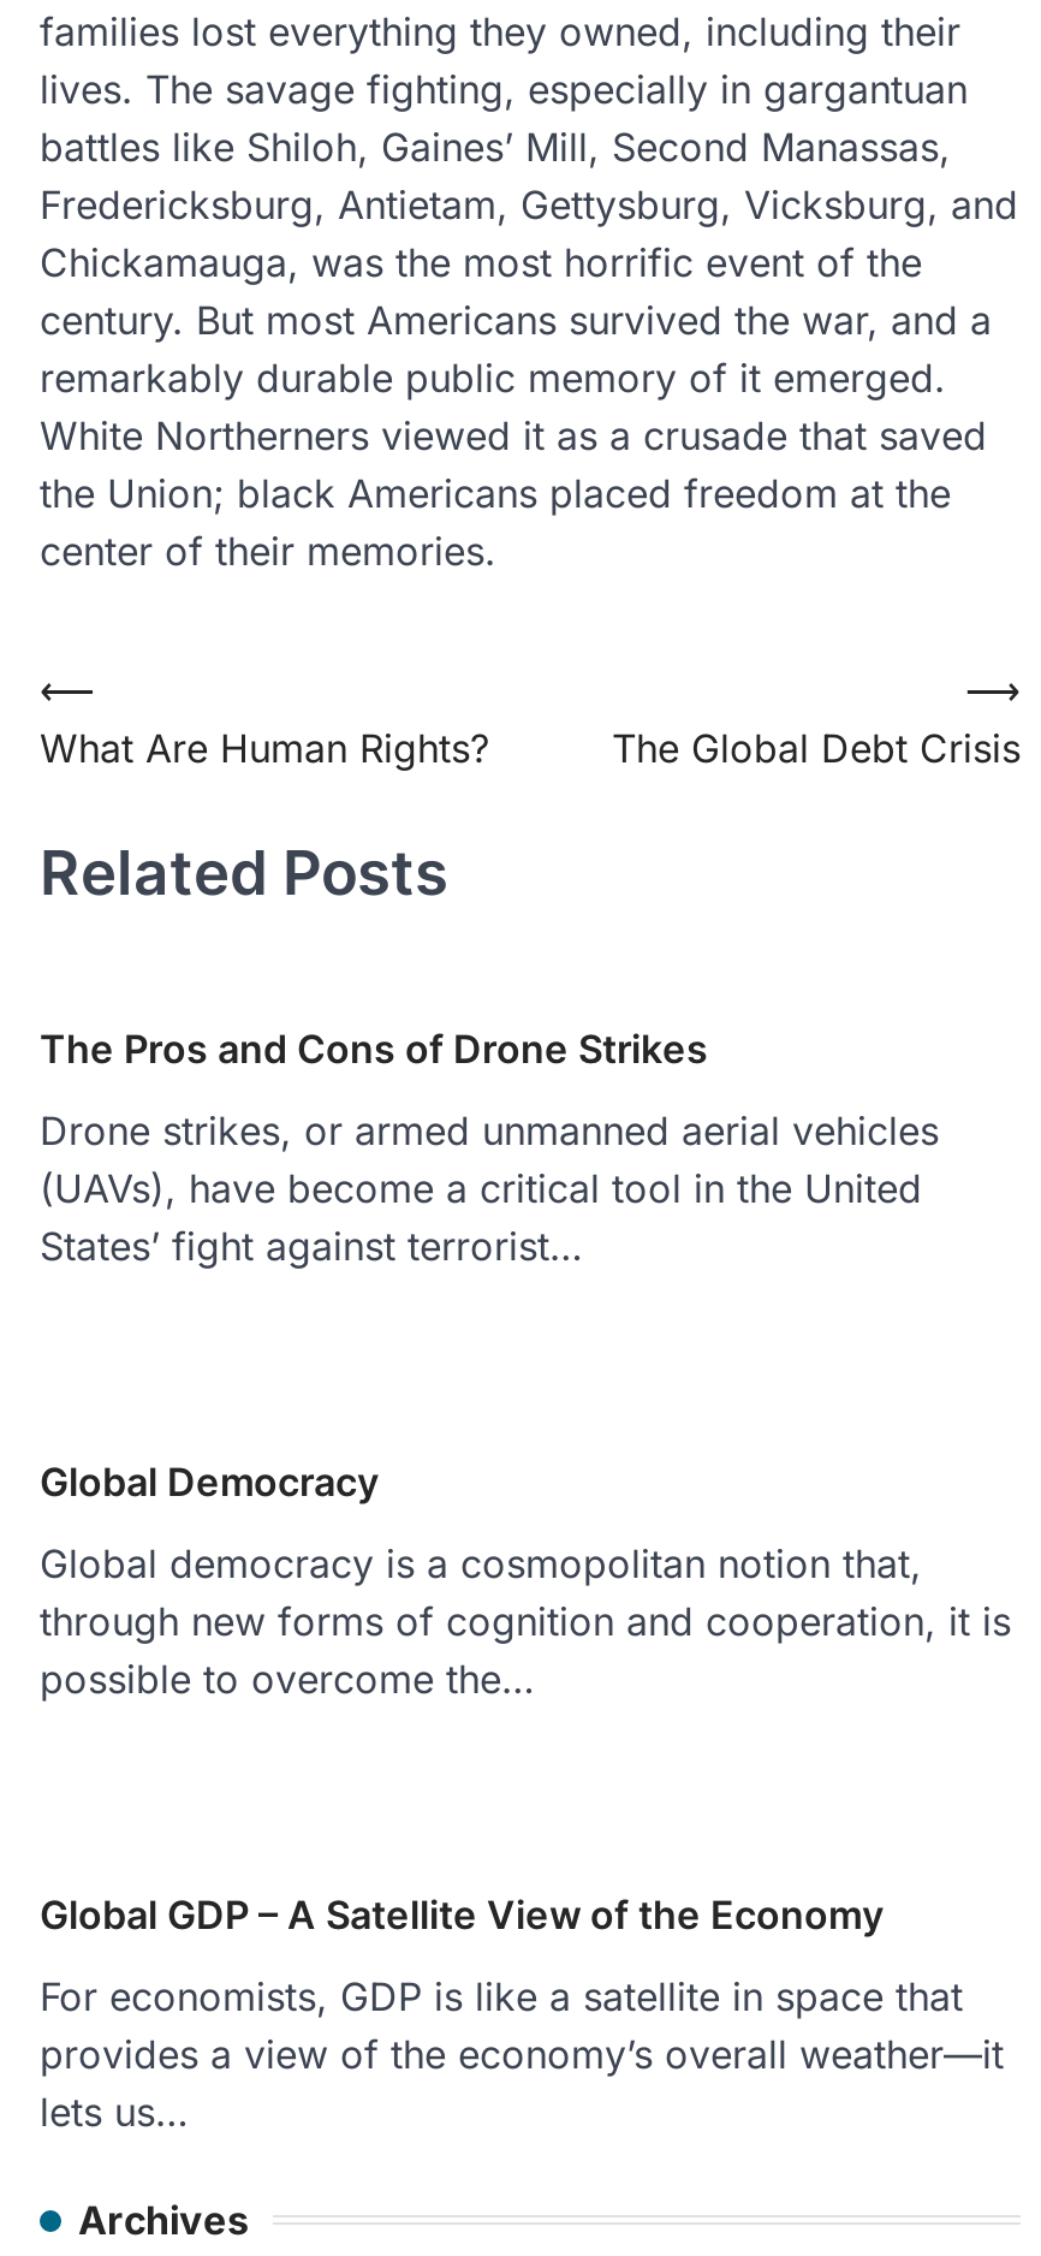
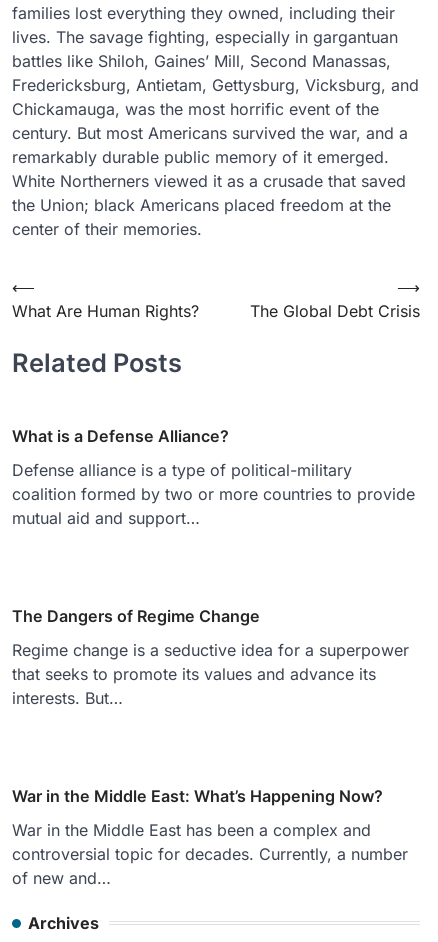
[40,1024,708,1072] The Pros and Cons of Drone Strikes -> [12,426,229,446] What is a Defense Alliance?
[40,1106,939,1270] Drone strikes, or armed unmanned aerial vehicles | (UAVs), have become a critical tool in the United | States’ fight against terrorist… -> [12,460,415,528] Defense alliance is a type of political-military | coalition formed by two or more countries to provide | mutual aid and support…
[40,1457,379,1505] Global Democracy -> [12,606,260,626] The Dangers of Regime Change
[40,1539,1011,1703] Global democracy is a cosmopolitan notion that, | through new forms of cognition and cooperation, it is | possible to overcome the… -> [12,640,409,708] Regime change is a seductive idea for a superpower | that seeks to promote its values and advance its | interests. But…
[40,1890,884,1938] Global GDP – A Satellite View of the Economy -> [12,786,383,806] War in the Middle East: What’s Happening Now?
[40,1972,1004,2136] For economists, GDP is like a satellite in space that | provides a view of the economy’s overall weather—it | lets us… -> [12,820,408,888] War in the Middle East has been a complex and | controversial topic for decades. Currently, a number | of new and…

